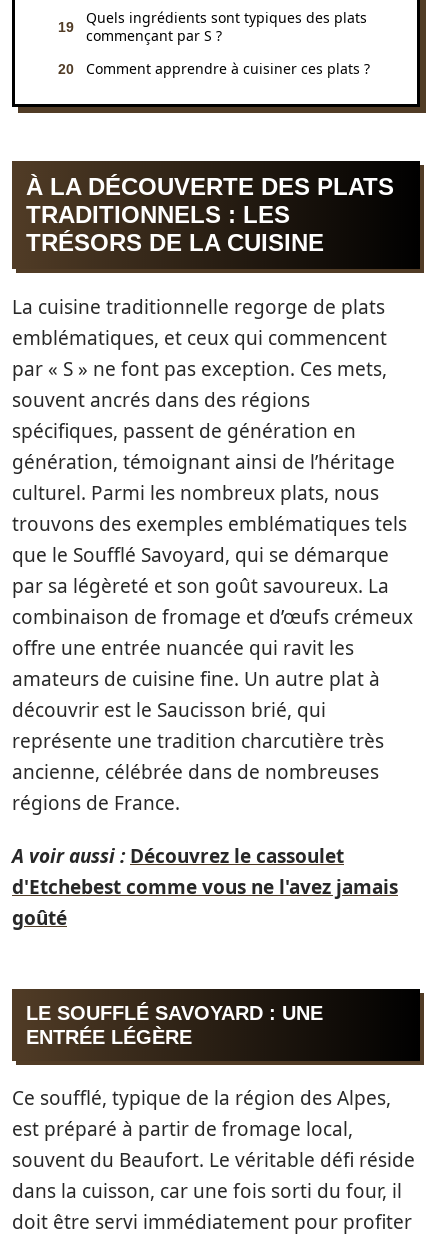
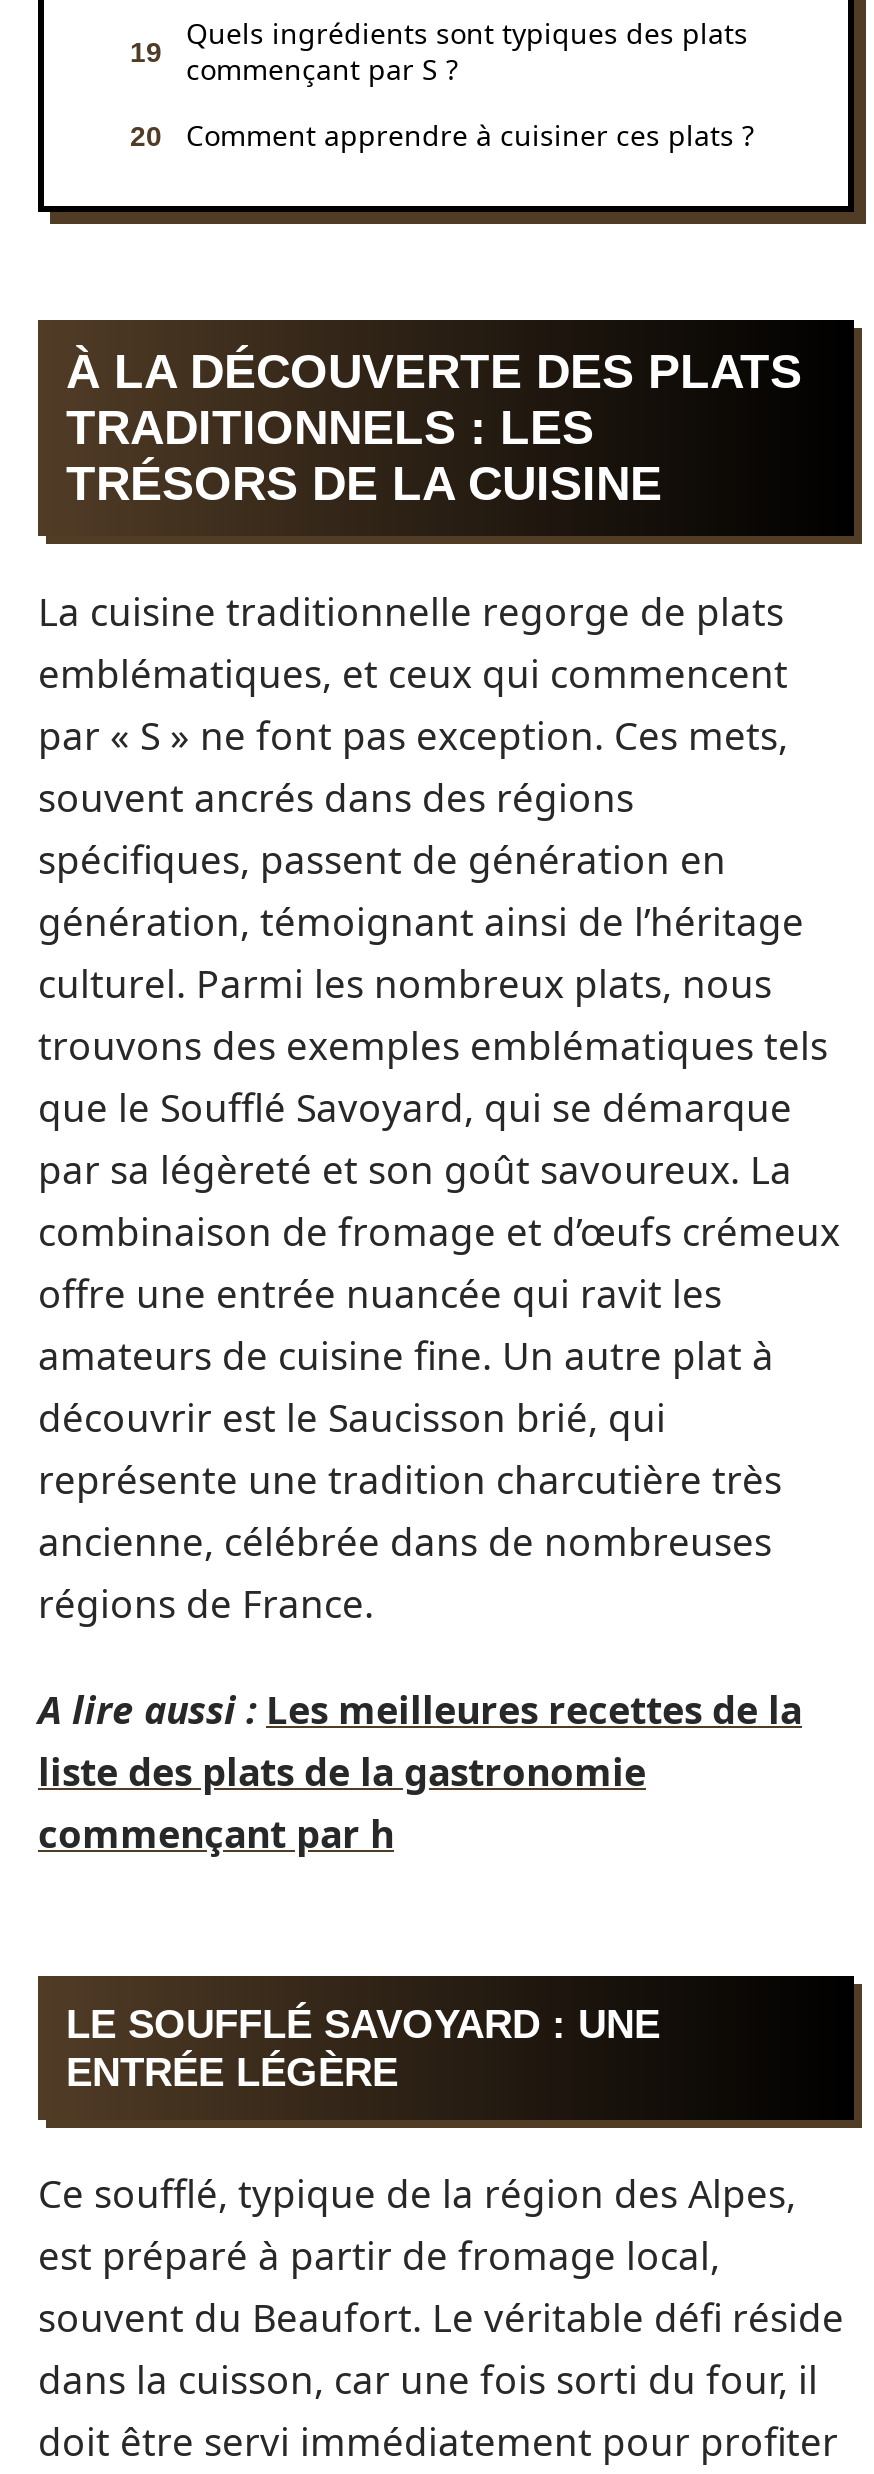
[12,843,398,931] A voir aussi : Découvrez le cassoulet | d'Etchebest comme vous ne l'avez jamais | goûté -> [38,1684,802,1860] A lire aussi : Les meilleures recettes de la | liste des plats de la gastronomie | commençant par h

